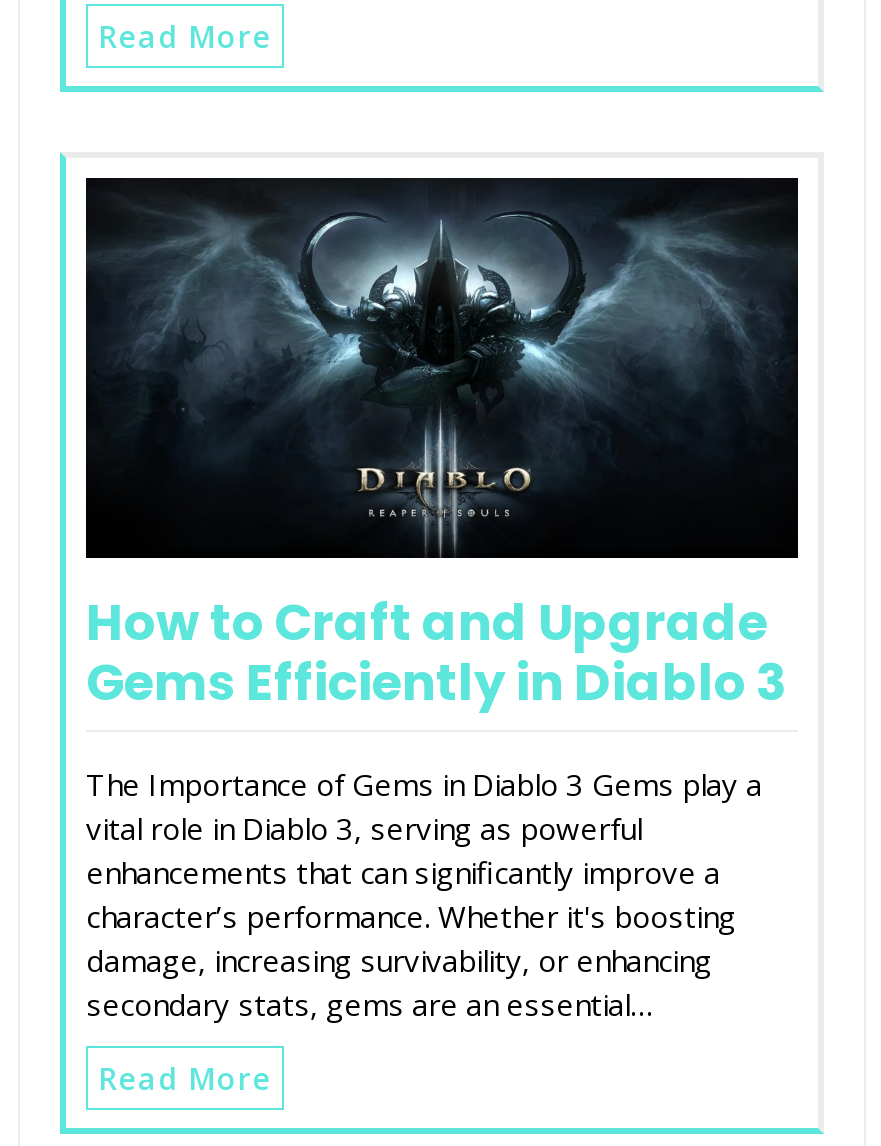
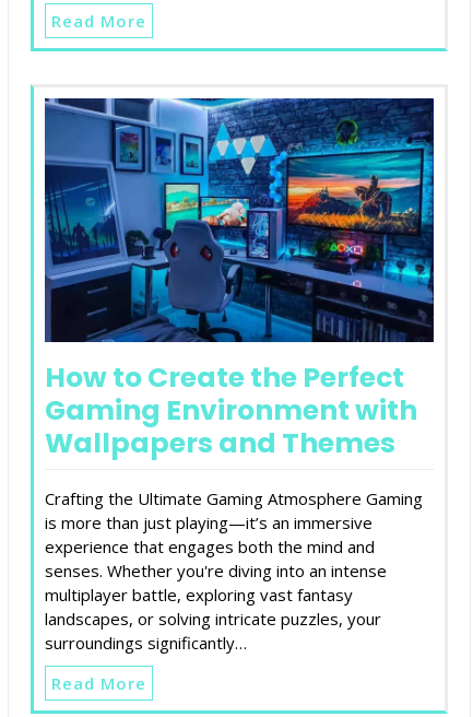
[84,176,800,718] [image] | How to Craft and Upgrade | Gems Efficiently in Diablo 3 -> [44,97,435,462] [image] | How to Create the Perfect | Gaming Environment with | Wallpapers and Themes
[86,764,762,1024] The Importance of Gems in Diablo 3 Gems play a | vital role in Diablo 3, serving as powerful | enhancements that can significantly improve a | character’s performance. Whether it's boosting | damage, increasing survivability, or enhancing | secondary stats, gems are an essential… -> [45,487,423,653] Crafting the Ultimate Gaming Atmosphere Gaming | is more than just playing—it’s an immersive | experience that engages both the mind and | senses. Whether you're diving into an intense | multiplayer battle, exploring vast fantasy | landscapes, or solving intricate puzzles, your | surroundings significantly…

